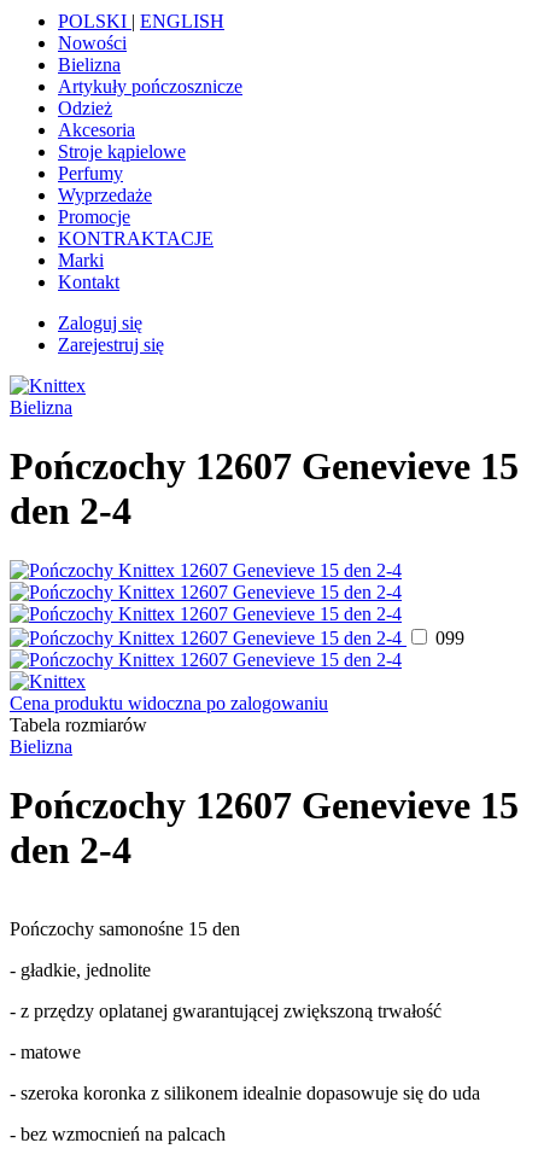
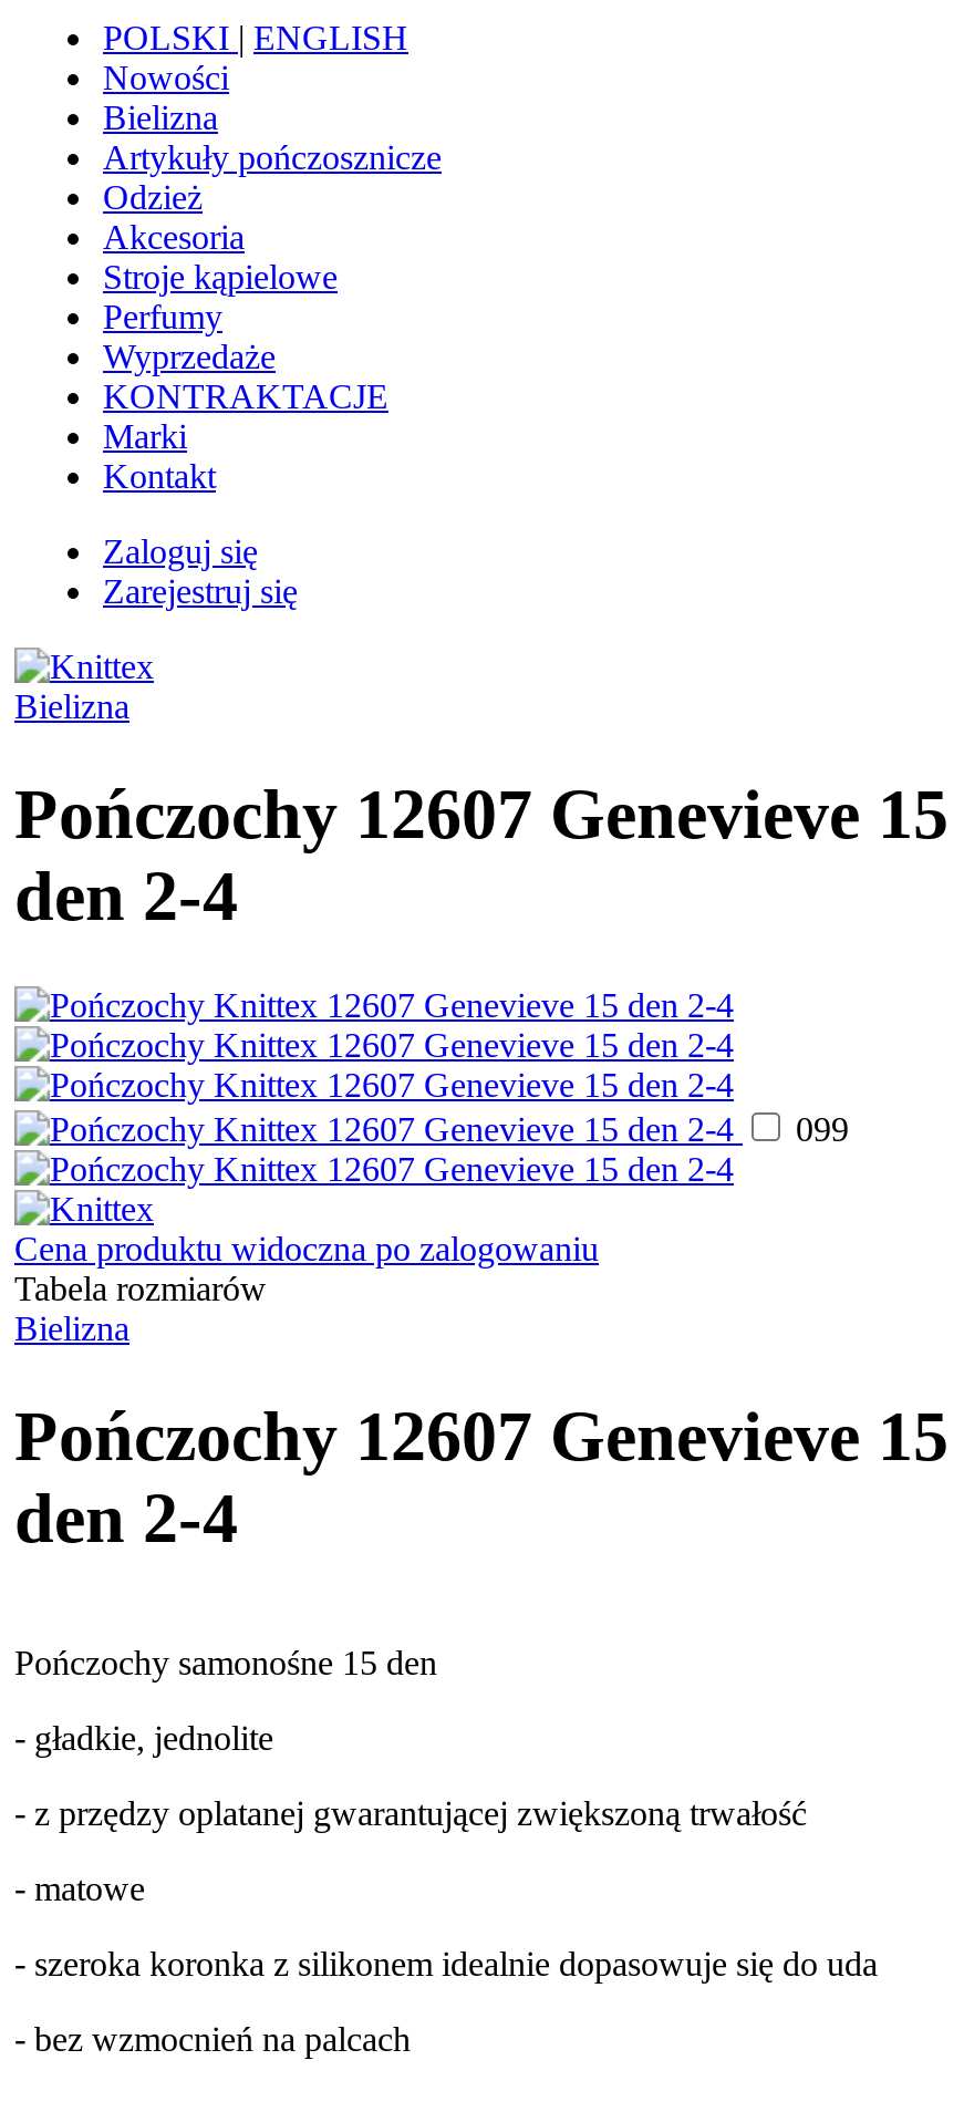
[58,206,130,227] Promocje -> none

